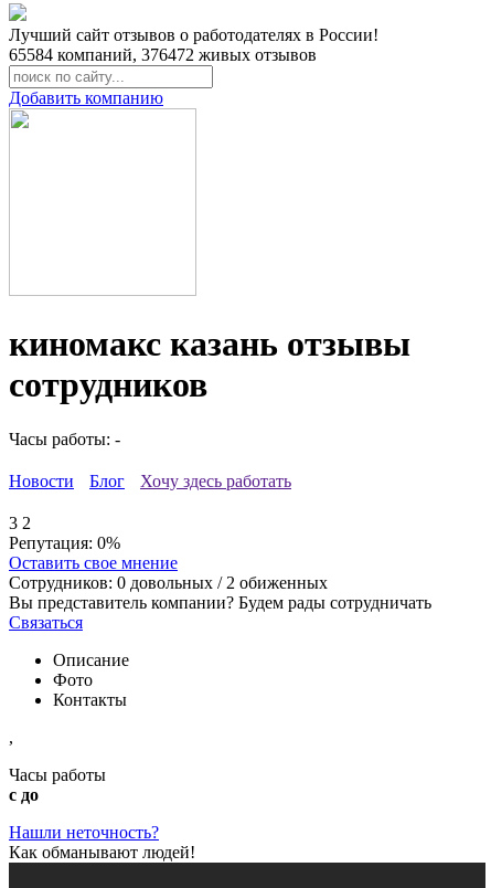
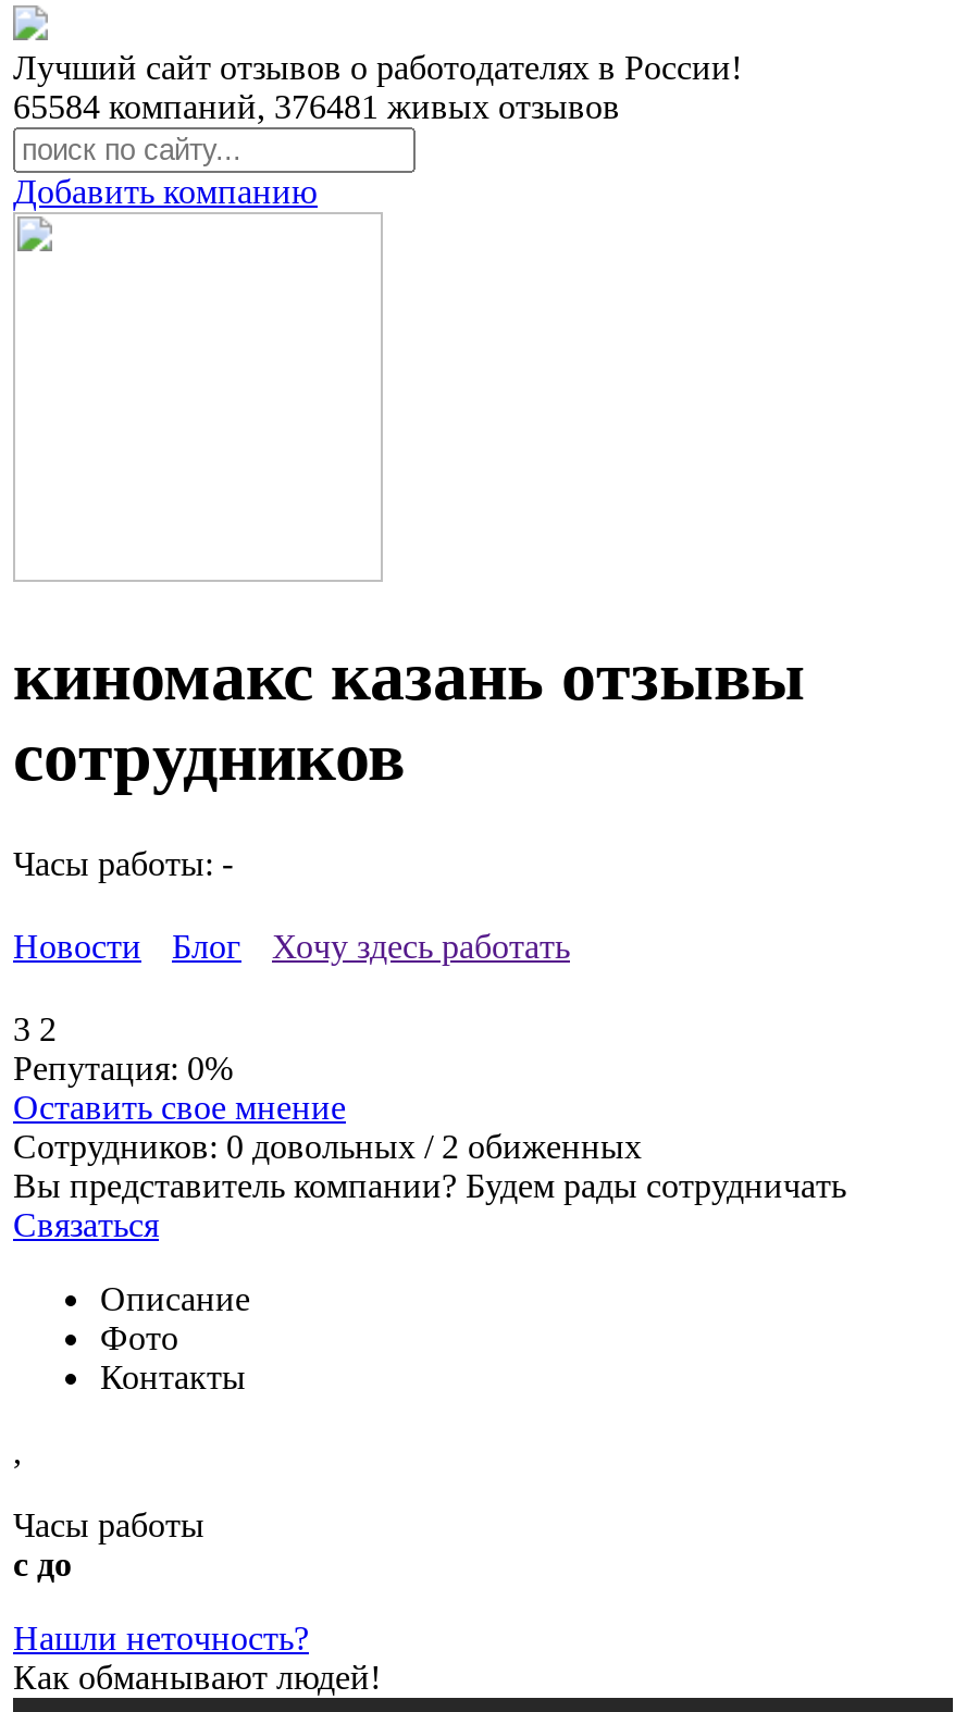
[9,45,317,64] 65584 компаний, 376472живых отзывов -> [13,88,620,125] 65584 компаний, 376481живых отзывов

